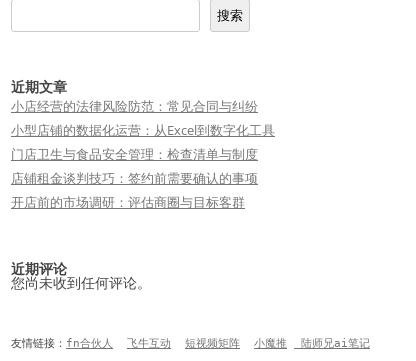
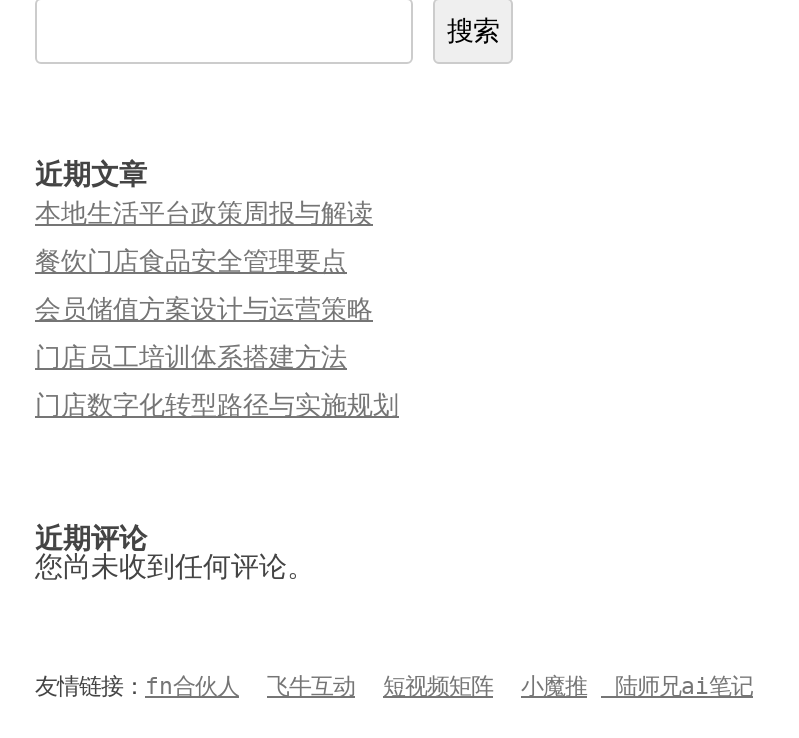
[11,97,275,211] 小店经营的法律风险防范：常见合同与纠纷 | 小型店铺的数据化运营：从Excel到数字化工具 | 门店卫生与食品安全管理：检查清单与制度 | 店铺租金谈判技巧：签约前需要确认的事项 | 开店前的市场调研：评估商圈与目标客群 -> [35,194,399,422] 本地生活平台政策周报与解读 | 餐饮门店食品安全管理要点 | 会员储值方案设计与运营策略 | 门店员工培训体系搭建方法 | 门店数字化转型路径与实施规划

